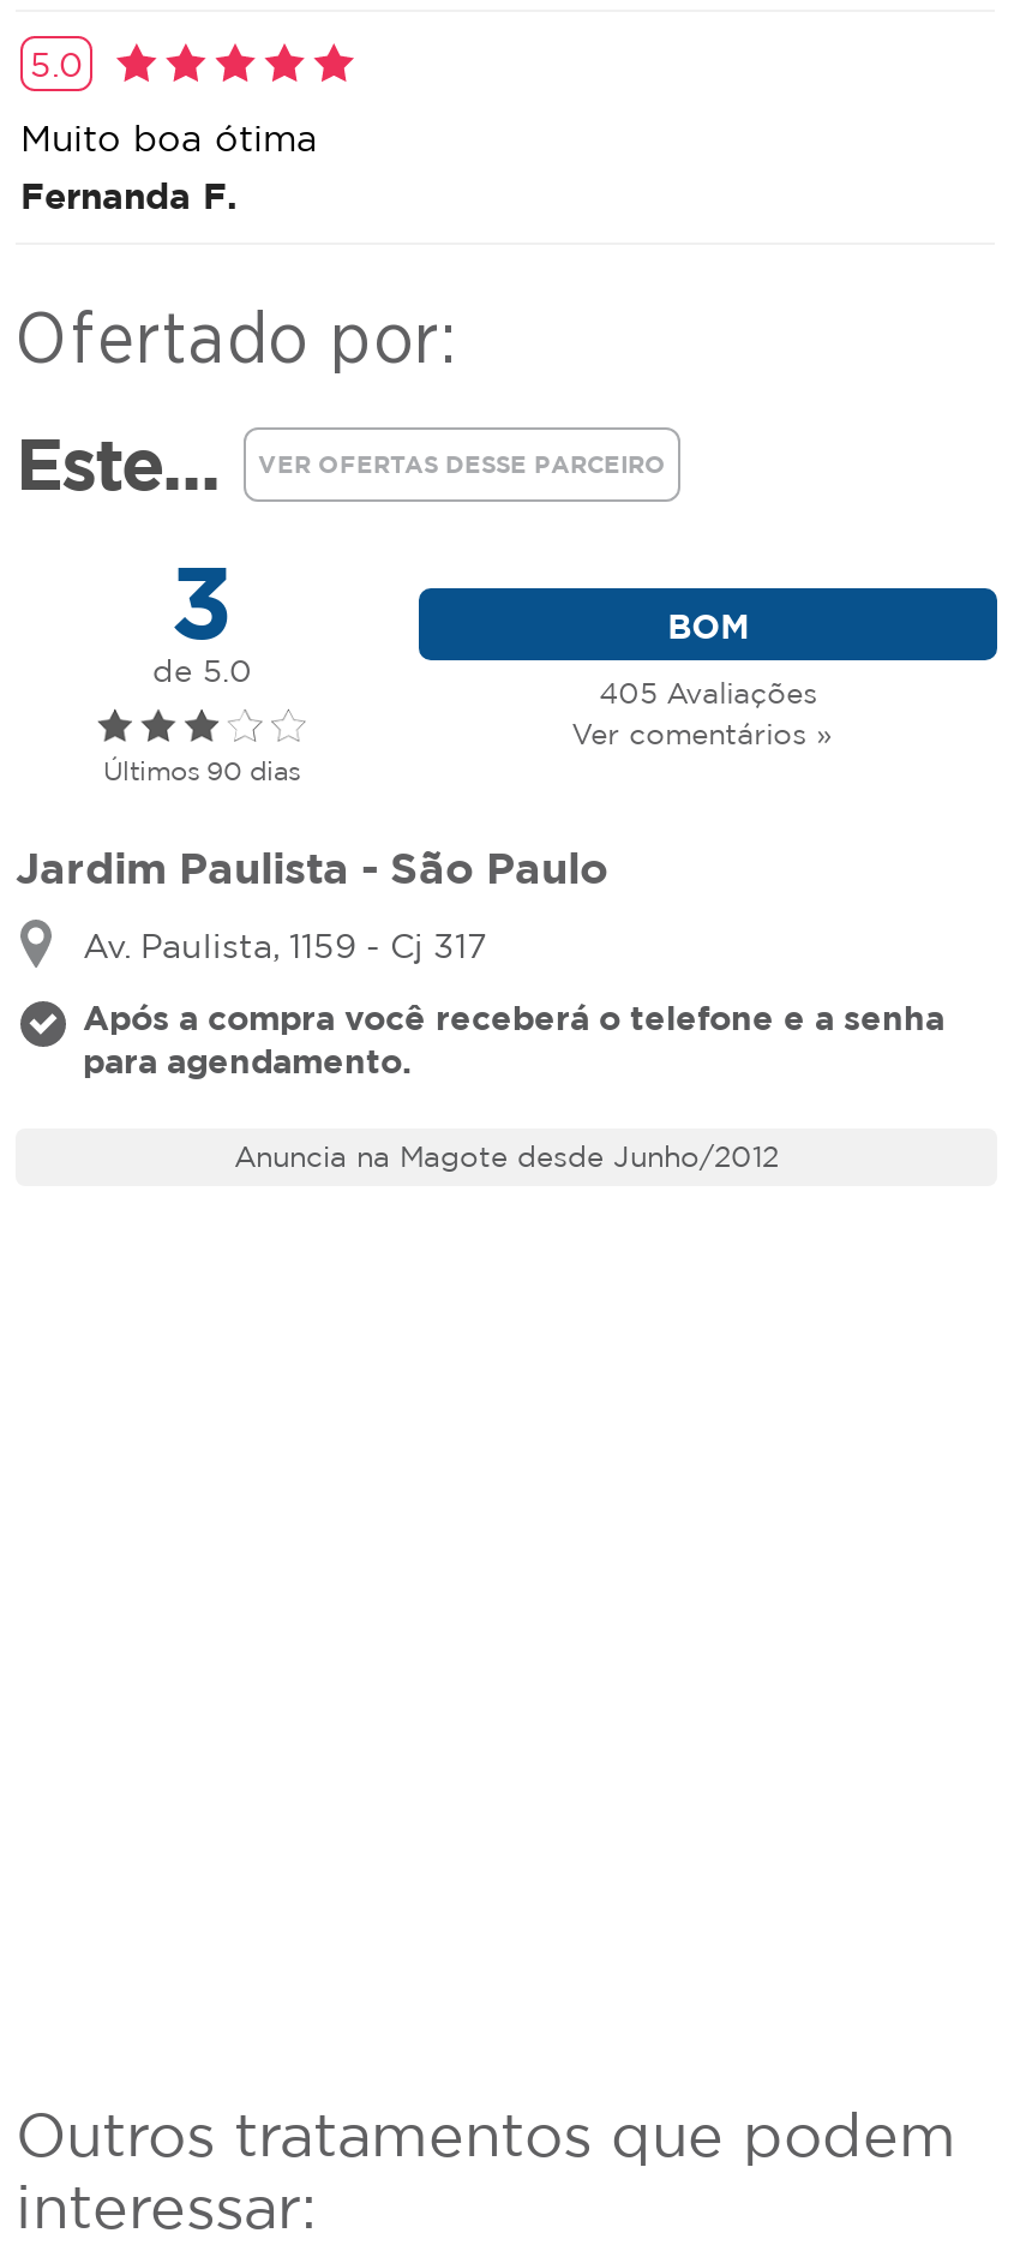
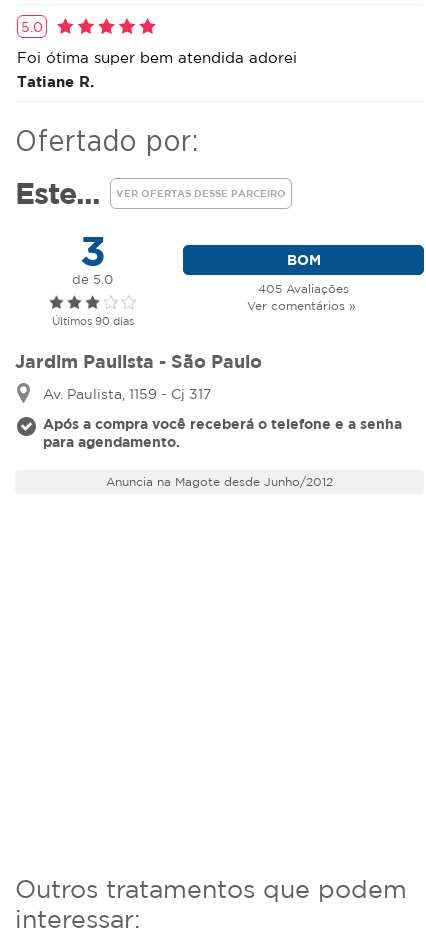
[20,117,318,215] Muito boa ótima | Fernanda F. -> [17,49,297,90] Foi ótima super bem atendida adorei | Tatiane R.

